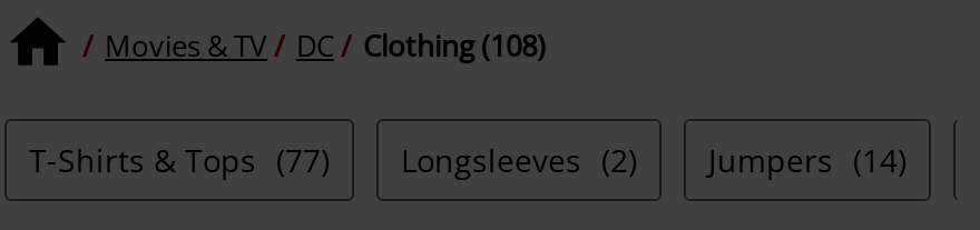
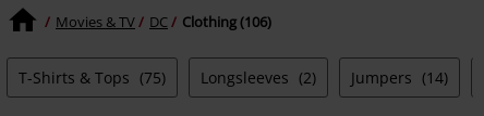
[105,26,546,66] Movies & TV DC Clothing (108) -> [56,12,271,32] Movies & TV DC Clothing (106)
[29,138,330,180] T-Shirts & Tops (77) -> [19,67,166,87] T-Shirts & Tops (75)

